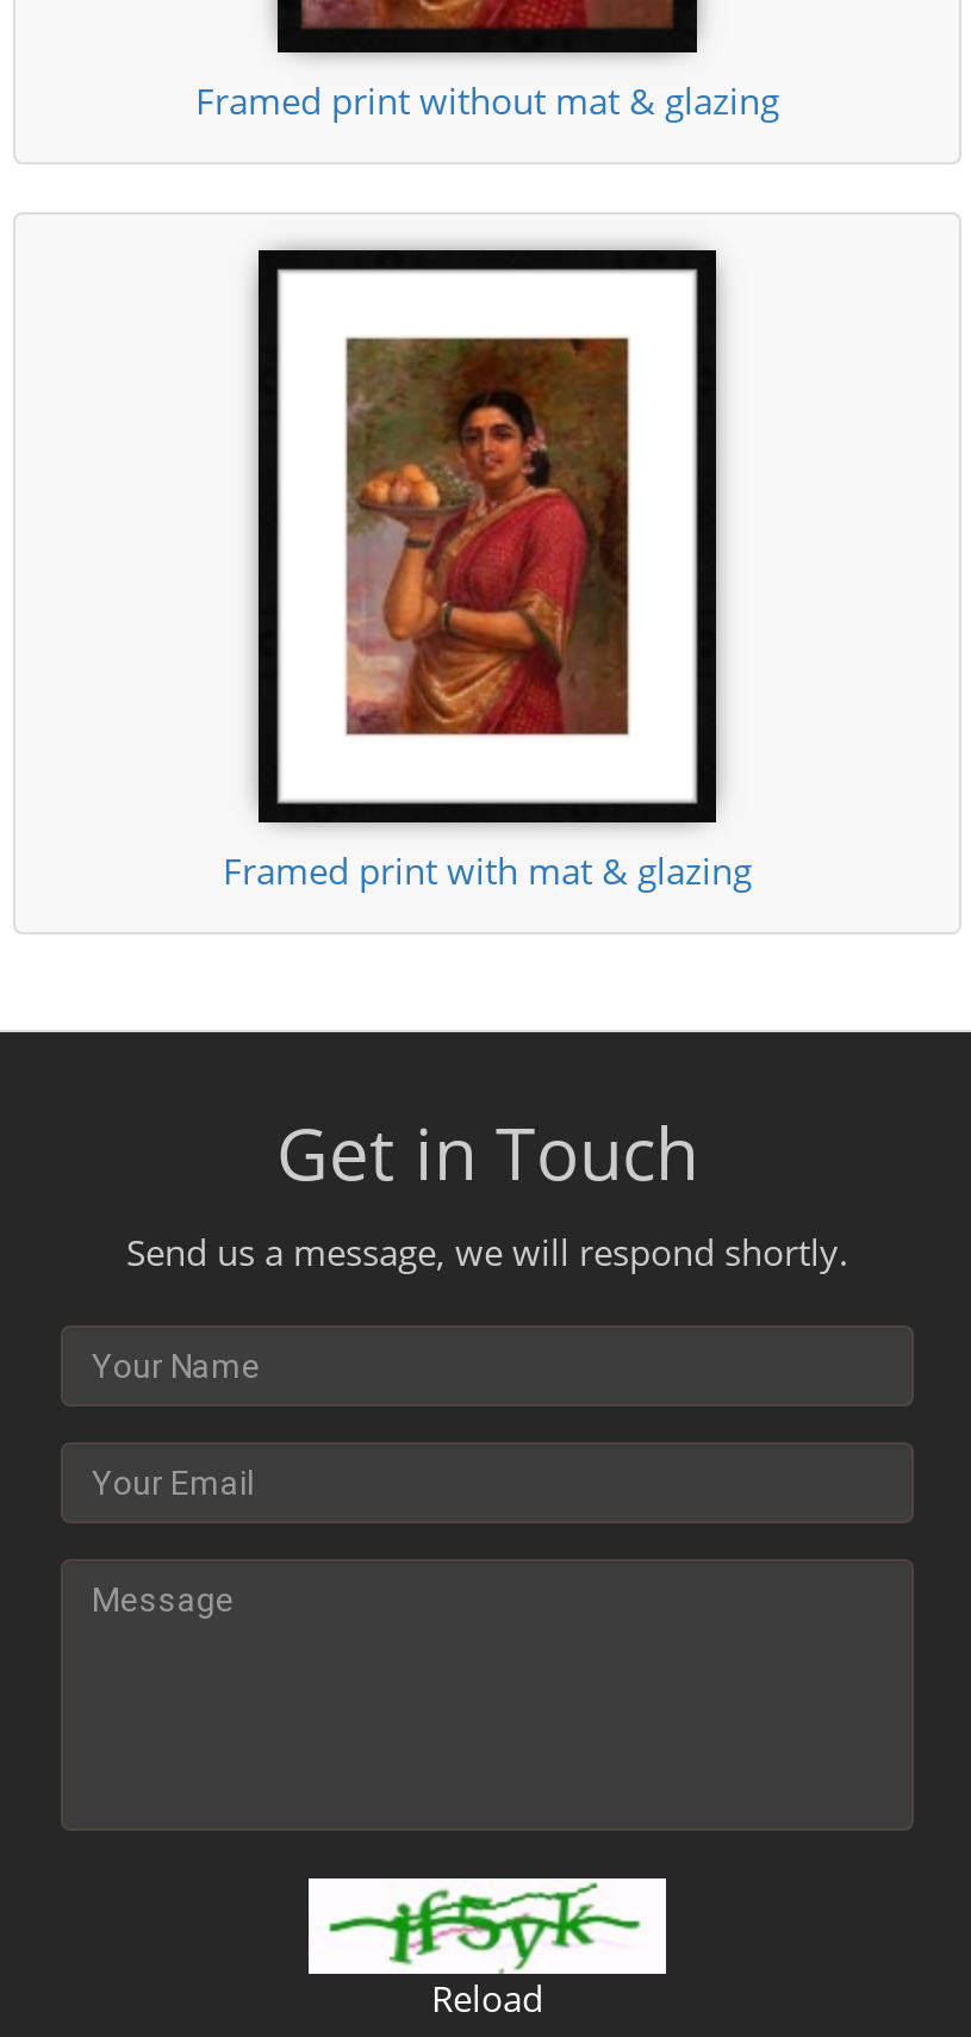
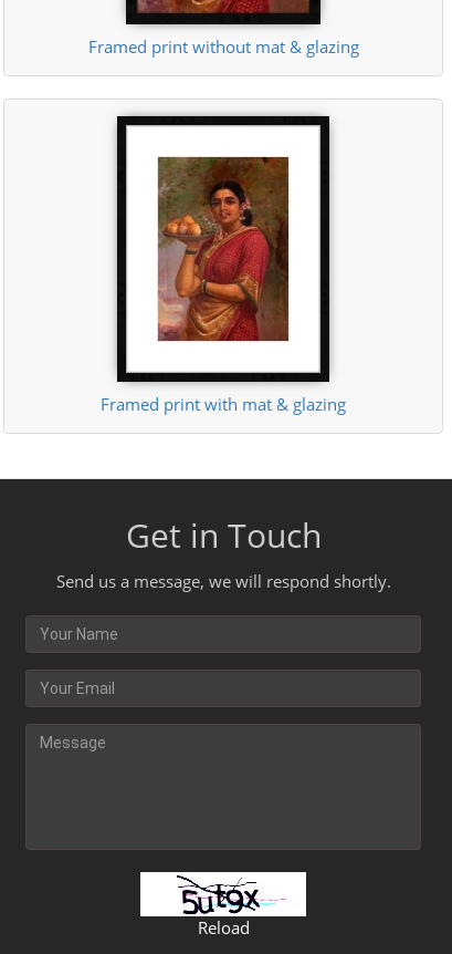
[328,1881,642,1971] [image] -> [150,873,294,914] [image]

